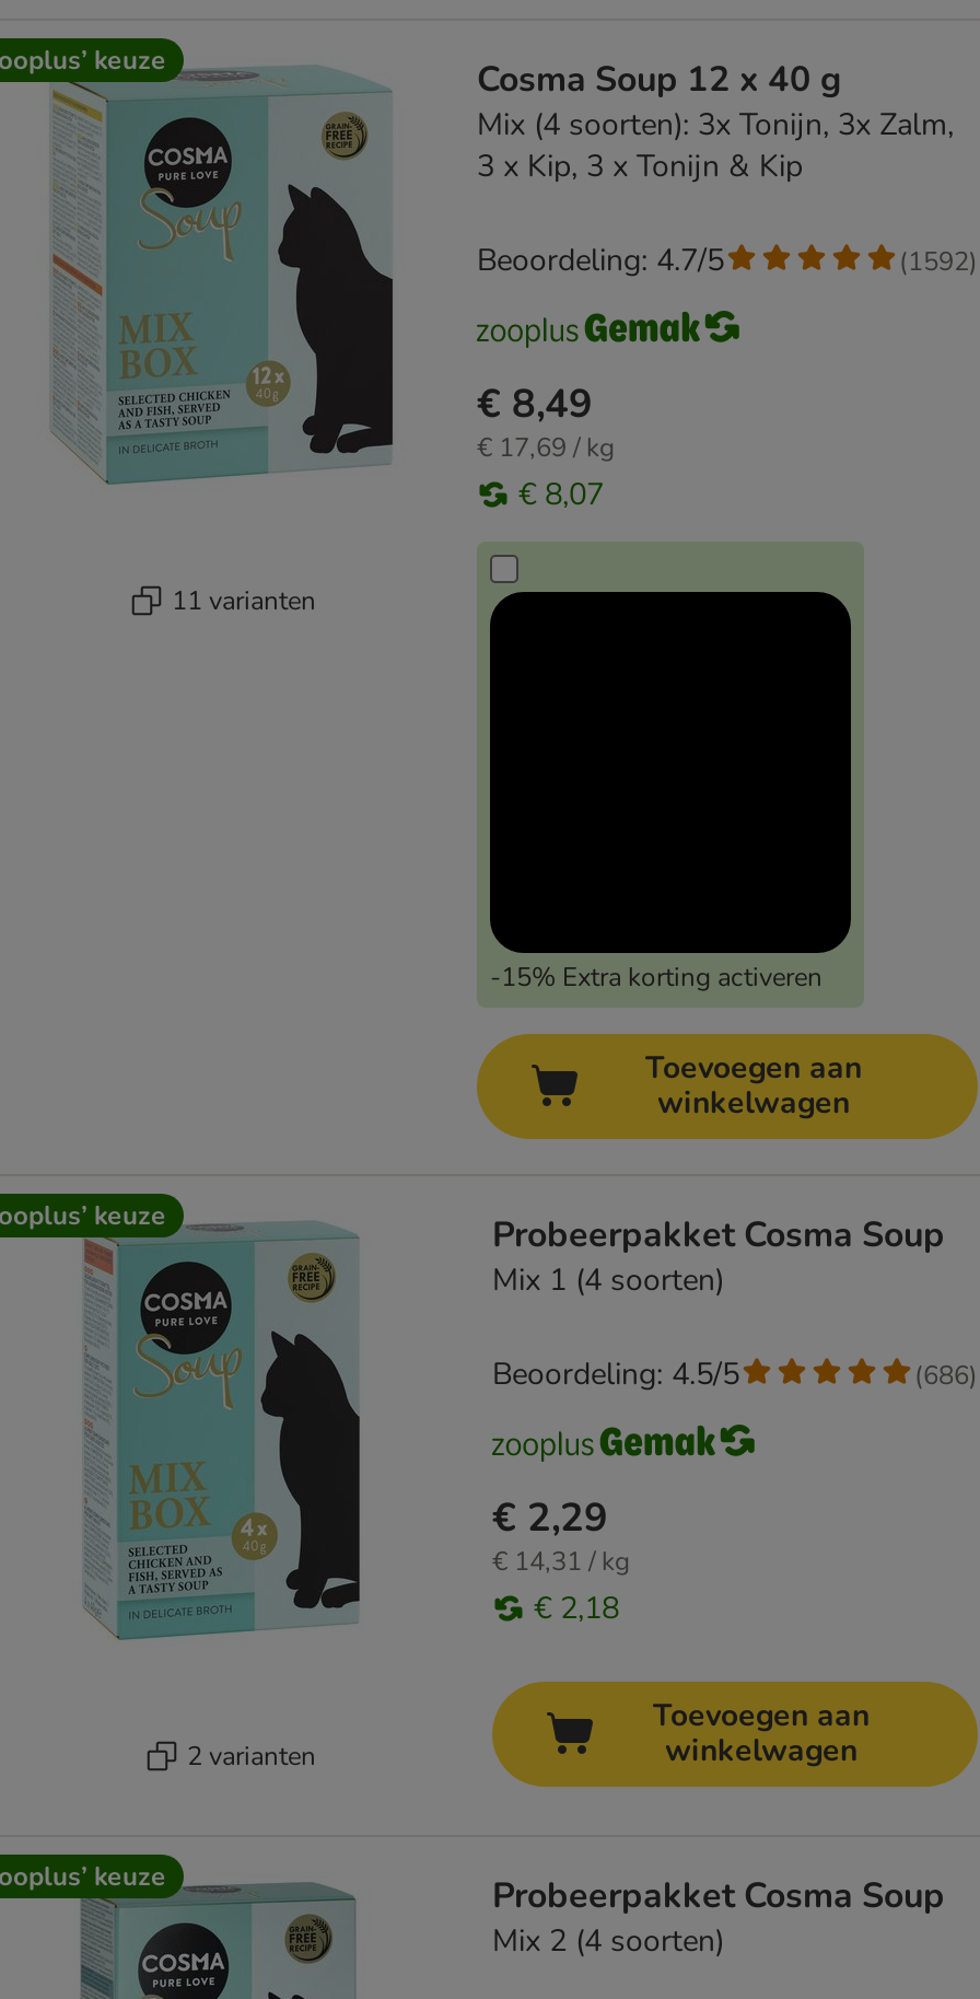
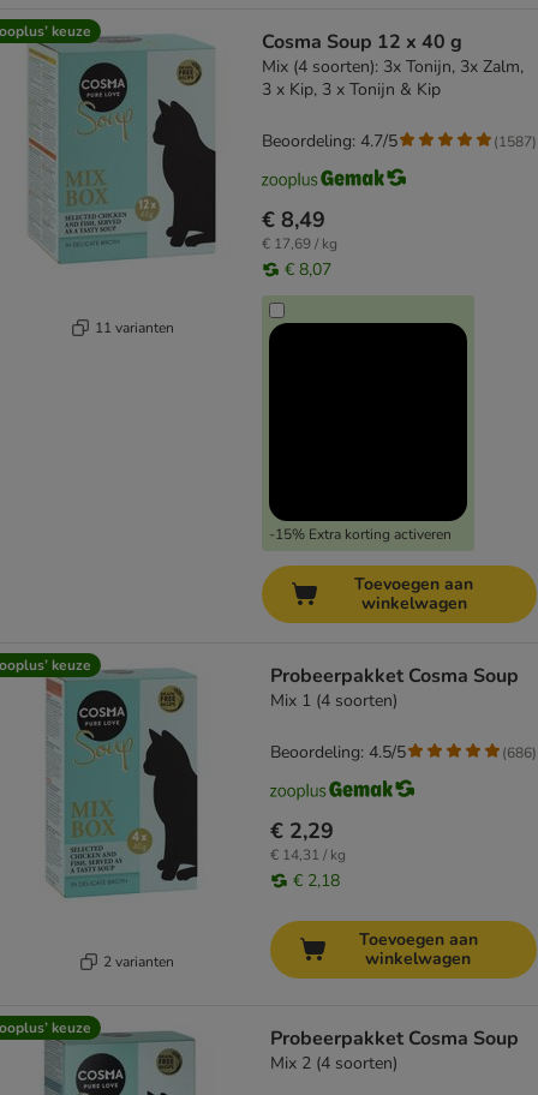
[899,243,978,278] (1592) -> [494,132,537,151] (1587)

